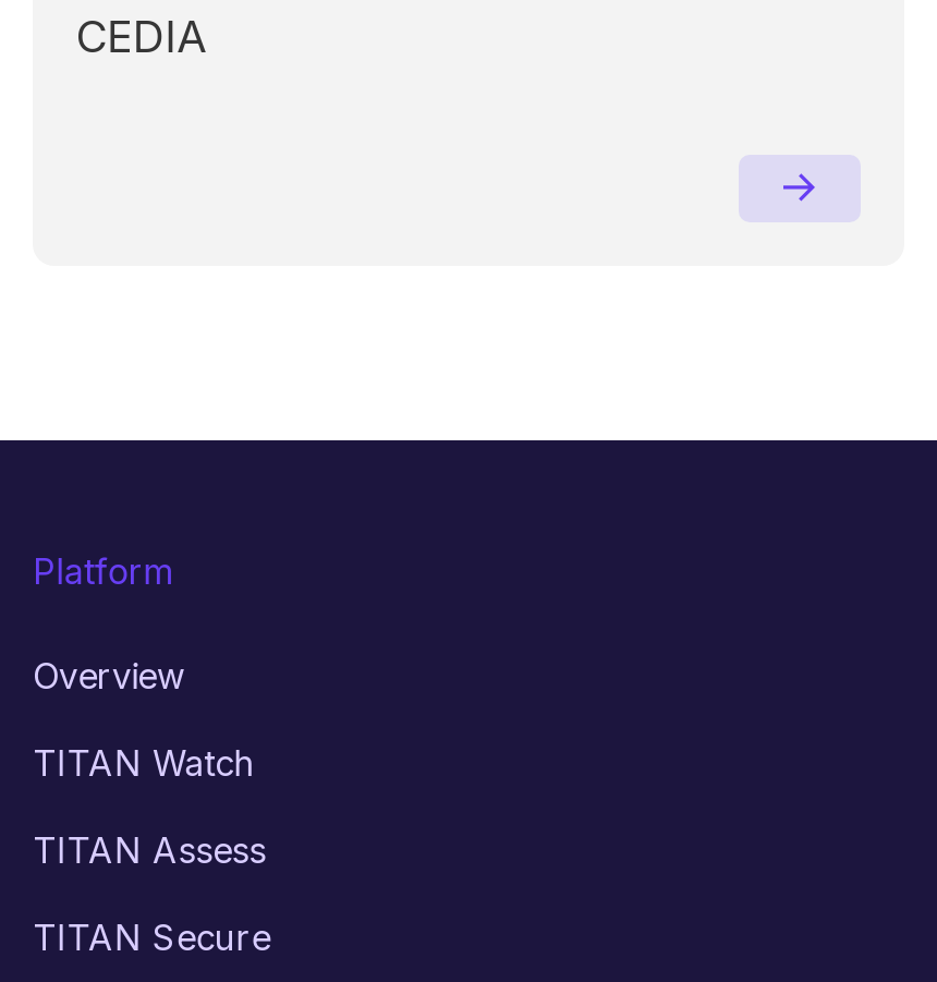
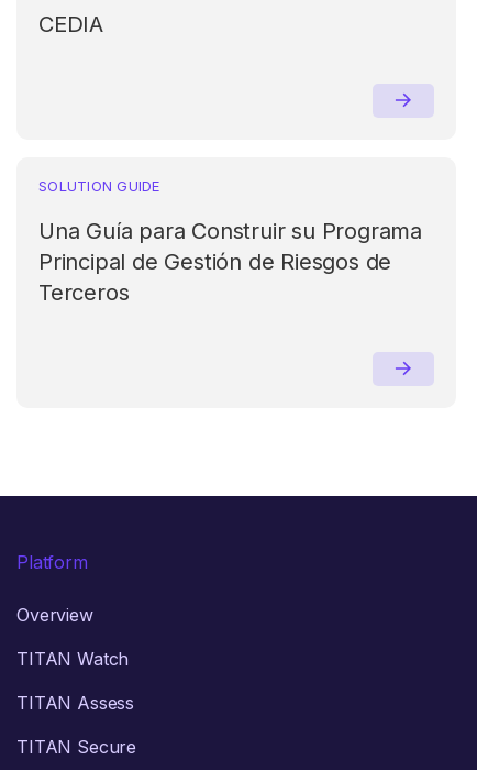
none -> [38,177,422,305] SOLUTION GUIDE | Una Guía para Construir su Programa | Principal de Gestión de Riesgos de | Terceros

